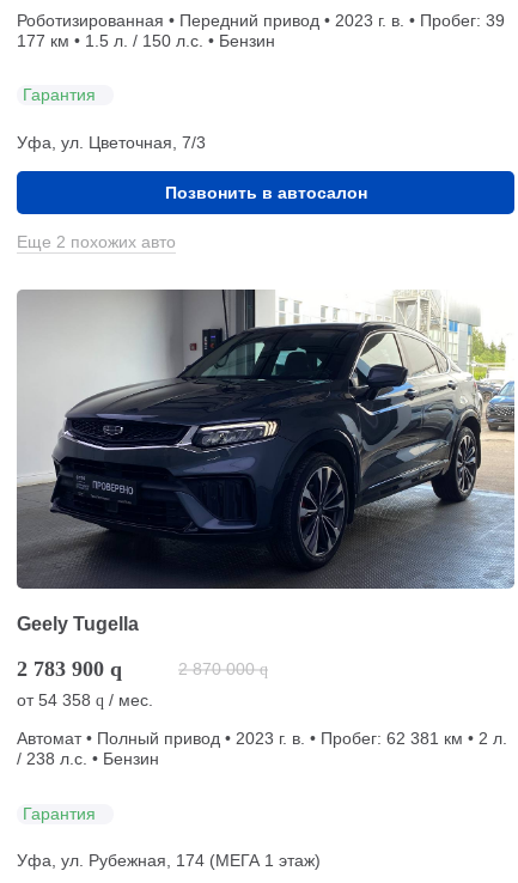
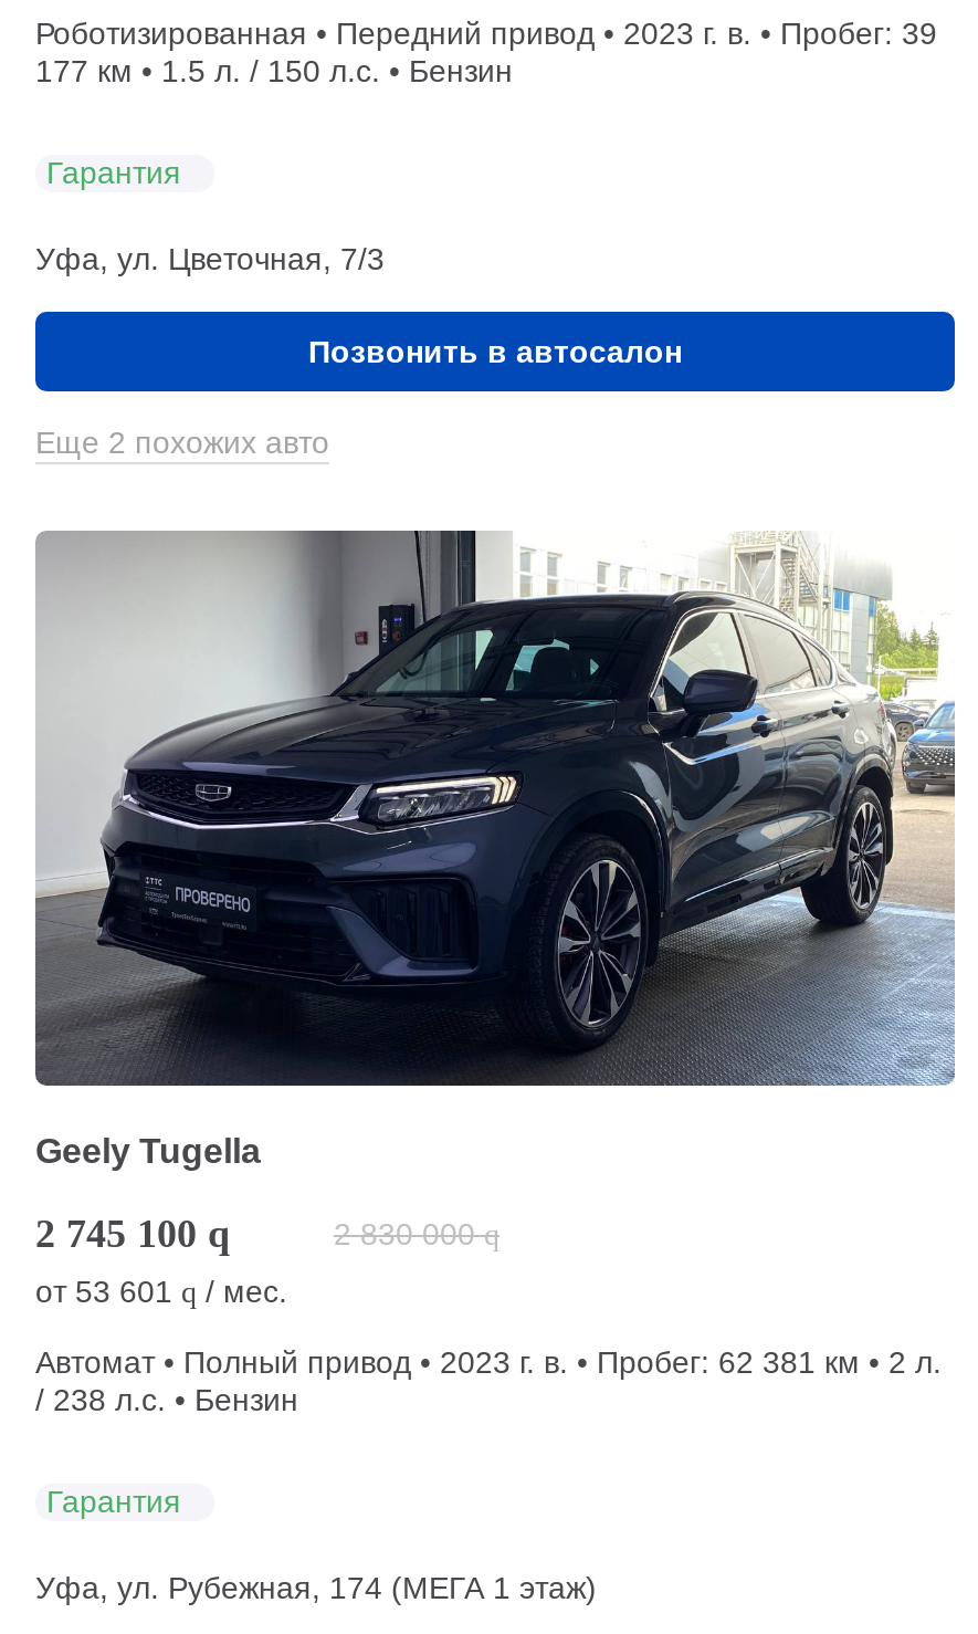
[17,657,122,681] 2 783 900 q -> [35,1211,230,1256] 2 745 100 q
[178,660,268,679] 2 870 000 q -> [334,1217,499,1252] 2 830 000 q
[17,691,153,710] от 54 358 q / мес. -> [35,1274,287,1310] от 53 601 q / мес.

